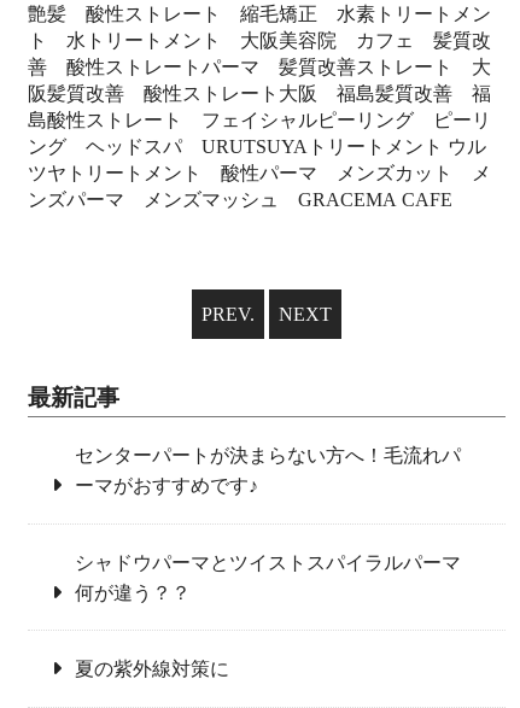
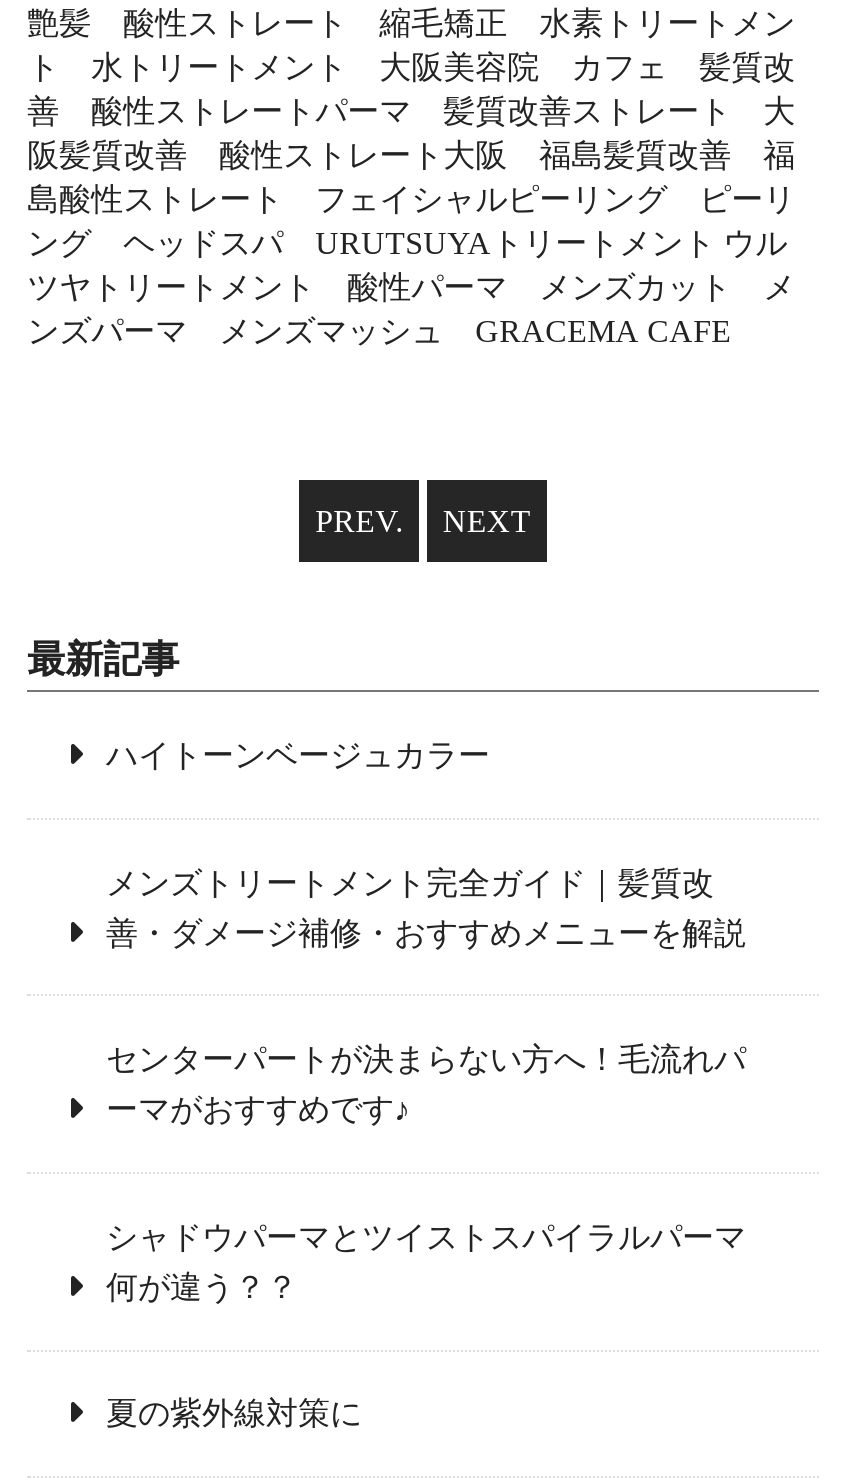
none -> [106,738,490,772] ハイトーンベージュカラー
none -> [106,865,746,949] メンズトリートメント完全ガイド｜髪質改 | 善・ダメージ補修・おすすめメニューを解説

